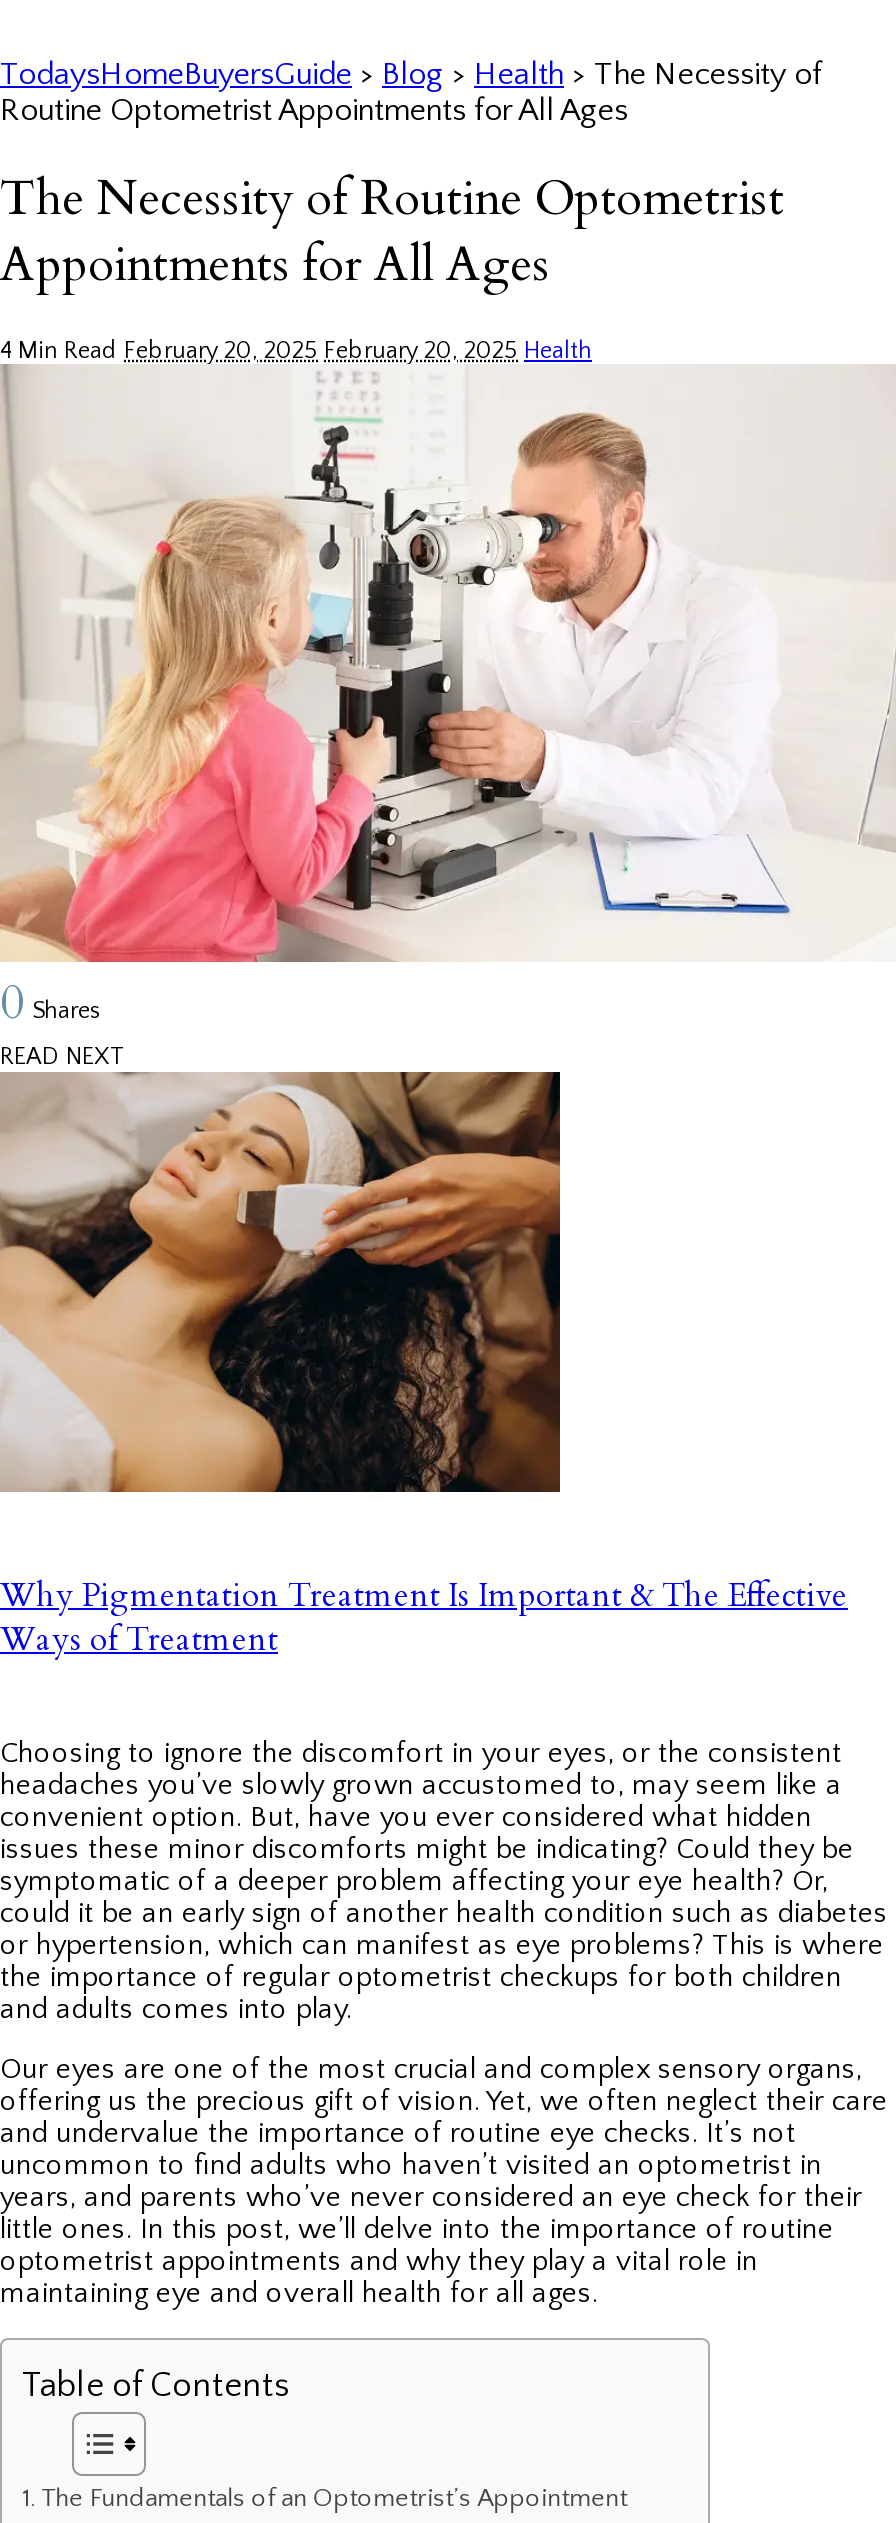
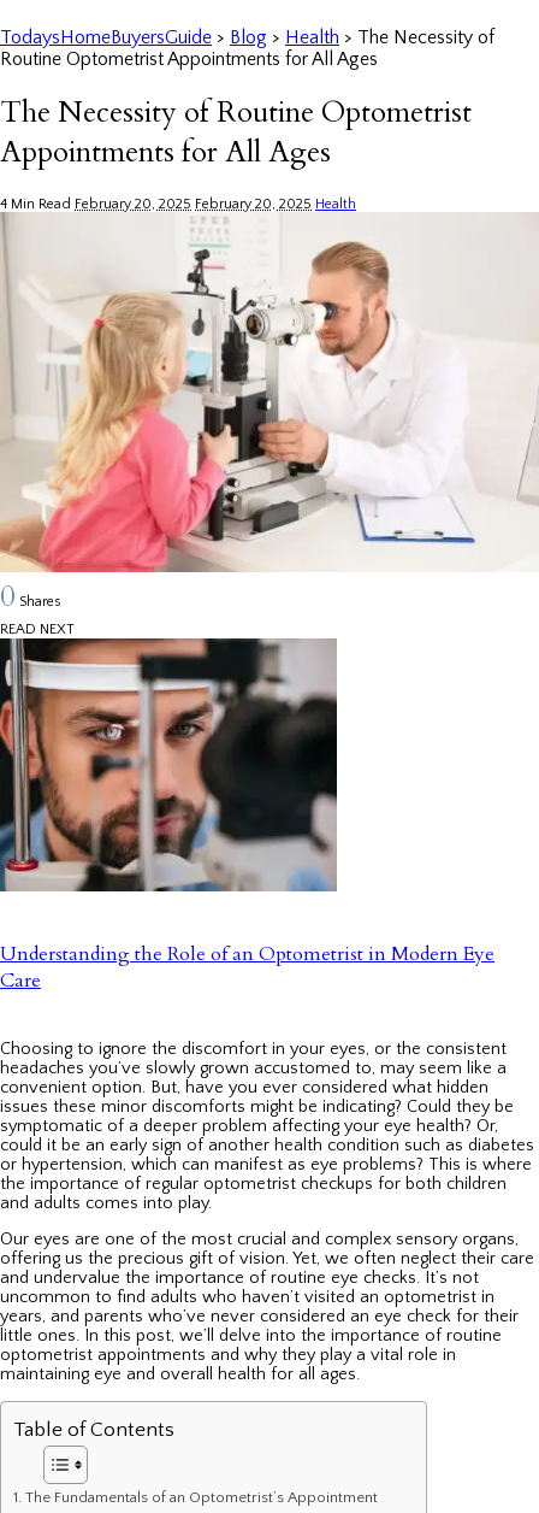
[6,1070,562,1494] [image] -> [4,637,338,893] [image]
[0,1575,848,1663] Why Pigmentation Treatment Is Important & The Effective | Ways of Treatment -> [0,941,494,994] Understanding the Role of an Optometrist in Modern Eye | Care

